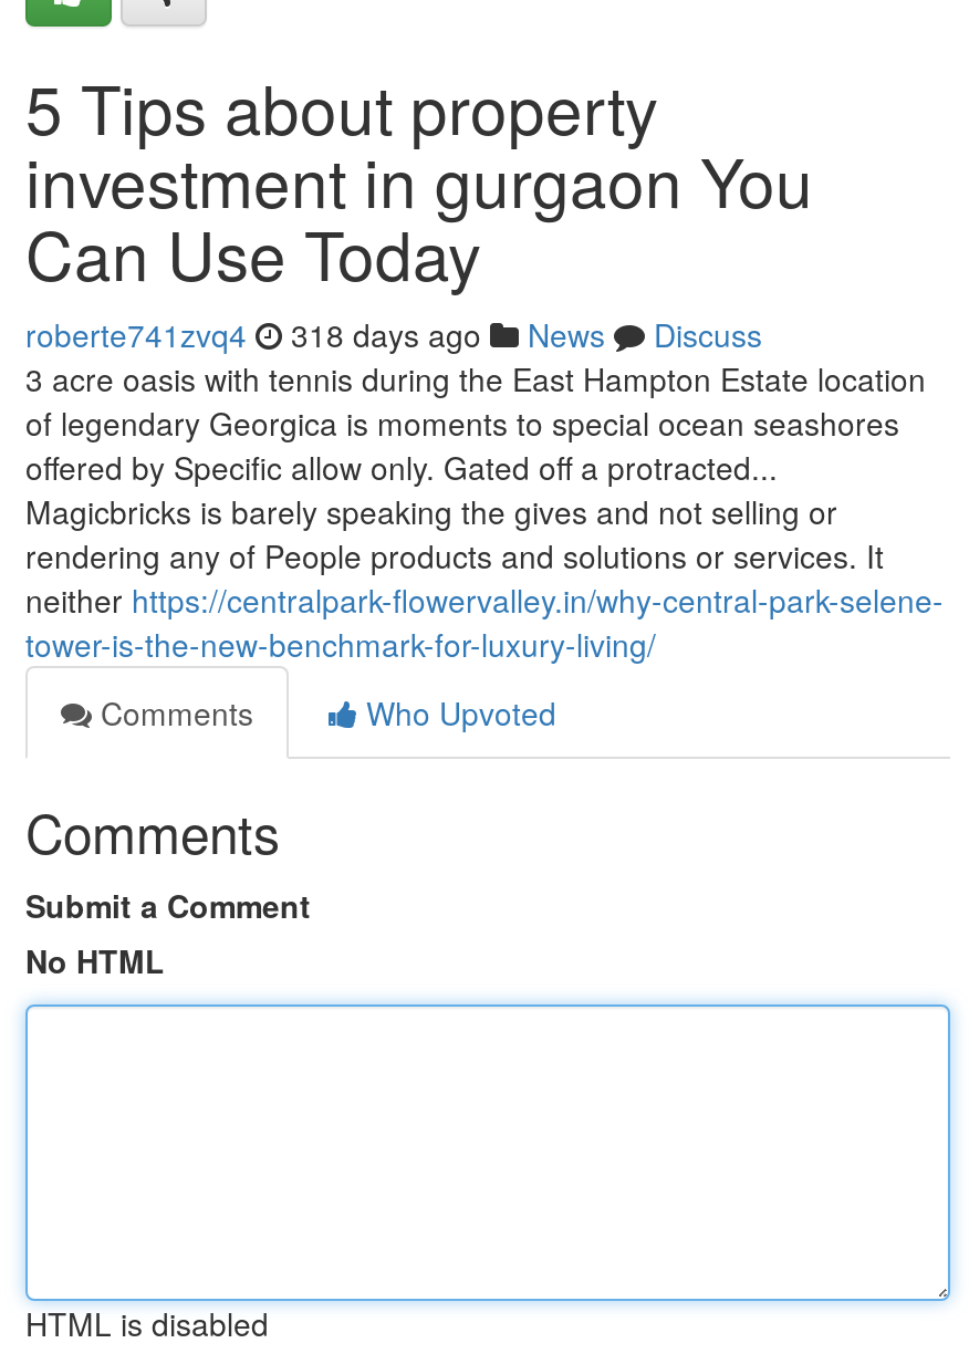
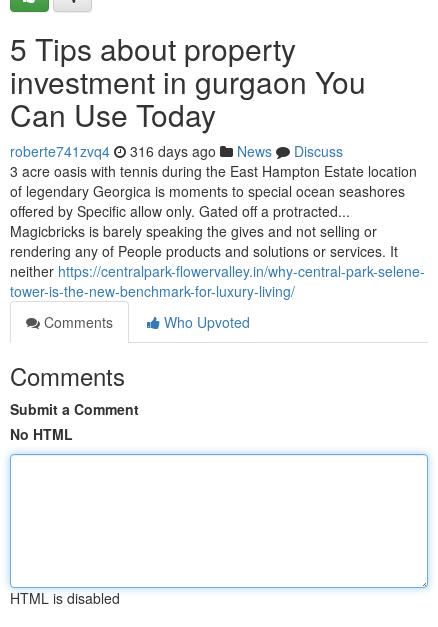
[25,312,762,356] roberte741zvq4 318 days ago News Discuss -> [10,141,343,161] roberte741zvq4 316 days ago News Discuss

